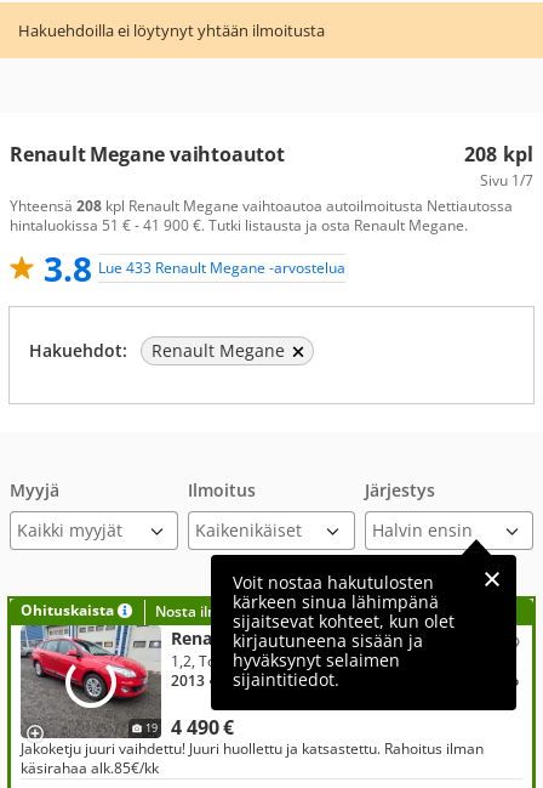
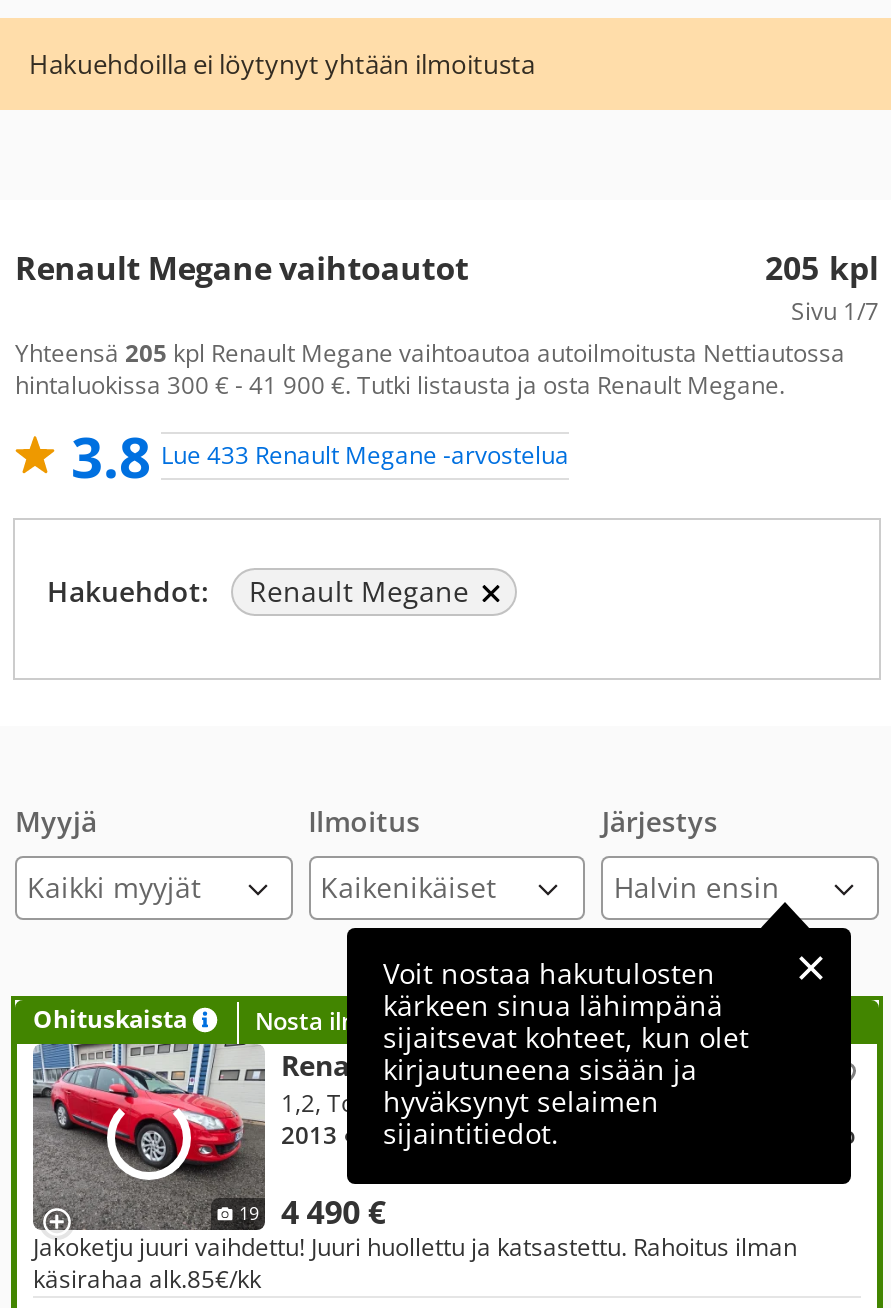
[464,141,533,168] 208 kpl -> [765,246,879,290] 205 kpl
[10,195,513,216] Yhteensä 208 kpl Renault Megane vaihtoautoa autoilmoitusta Nettiautossa -> [15,336,845,370] Yhteensä 205 kpl Renault Megane vaihtoautoa autoilmoitusta Nettiautossa
[10,215,468,236] hintaluokissa 51 € - 41 900 €. Tutki listausta ja osta Renault Megane. -> [15,368,785,402] hintaluokissa 300 € - 41 900 €. Tutki listausta ja osta Renault Megane.

